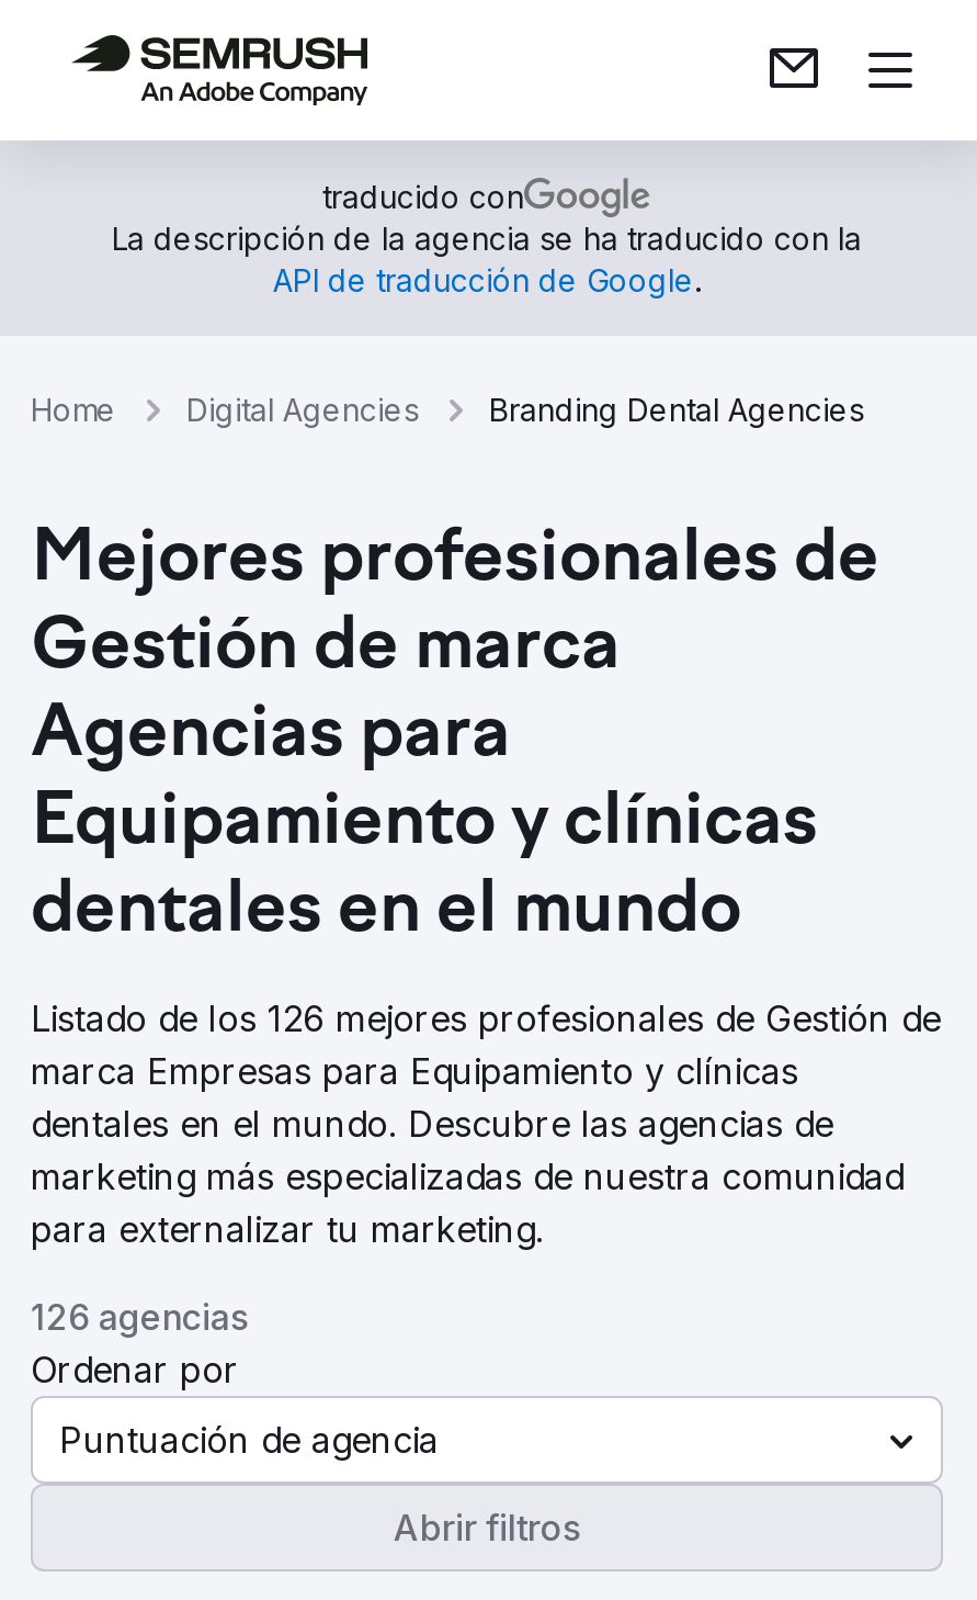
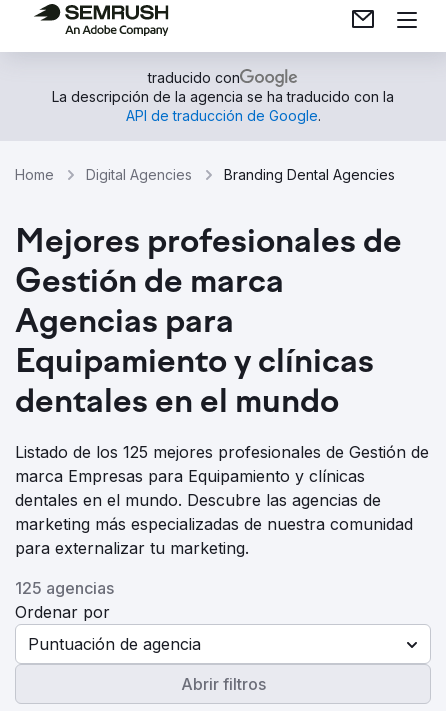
[31,996,941,1040] Listado de los 126 mejores profesionales de Gestión de -> [15,442,429,462] Listado de los 125 mejores profesionales de Gestión de
[31,1295,248,1339] 126 agencias -> [15,578,114,598] 125 agencias

